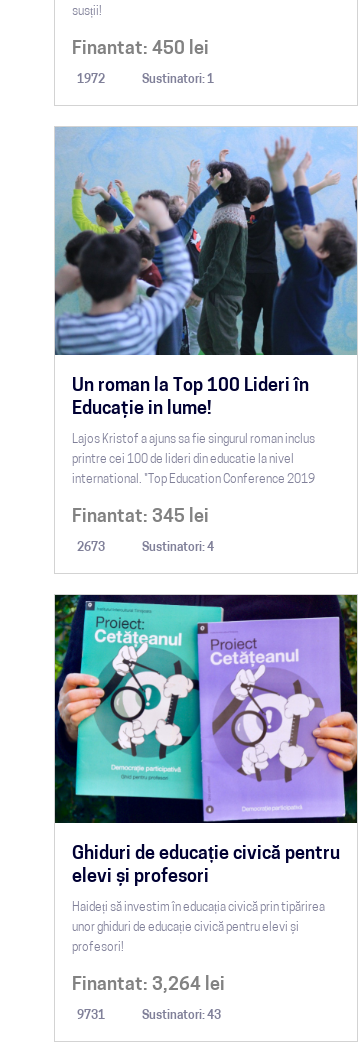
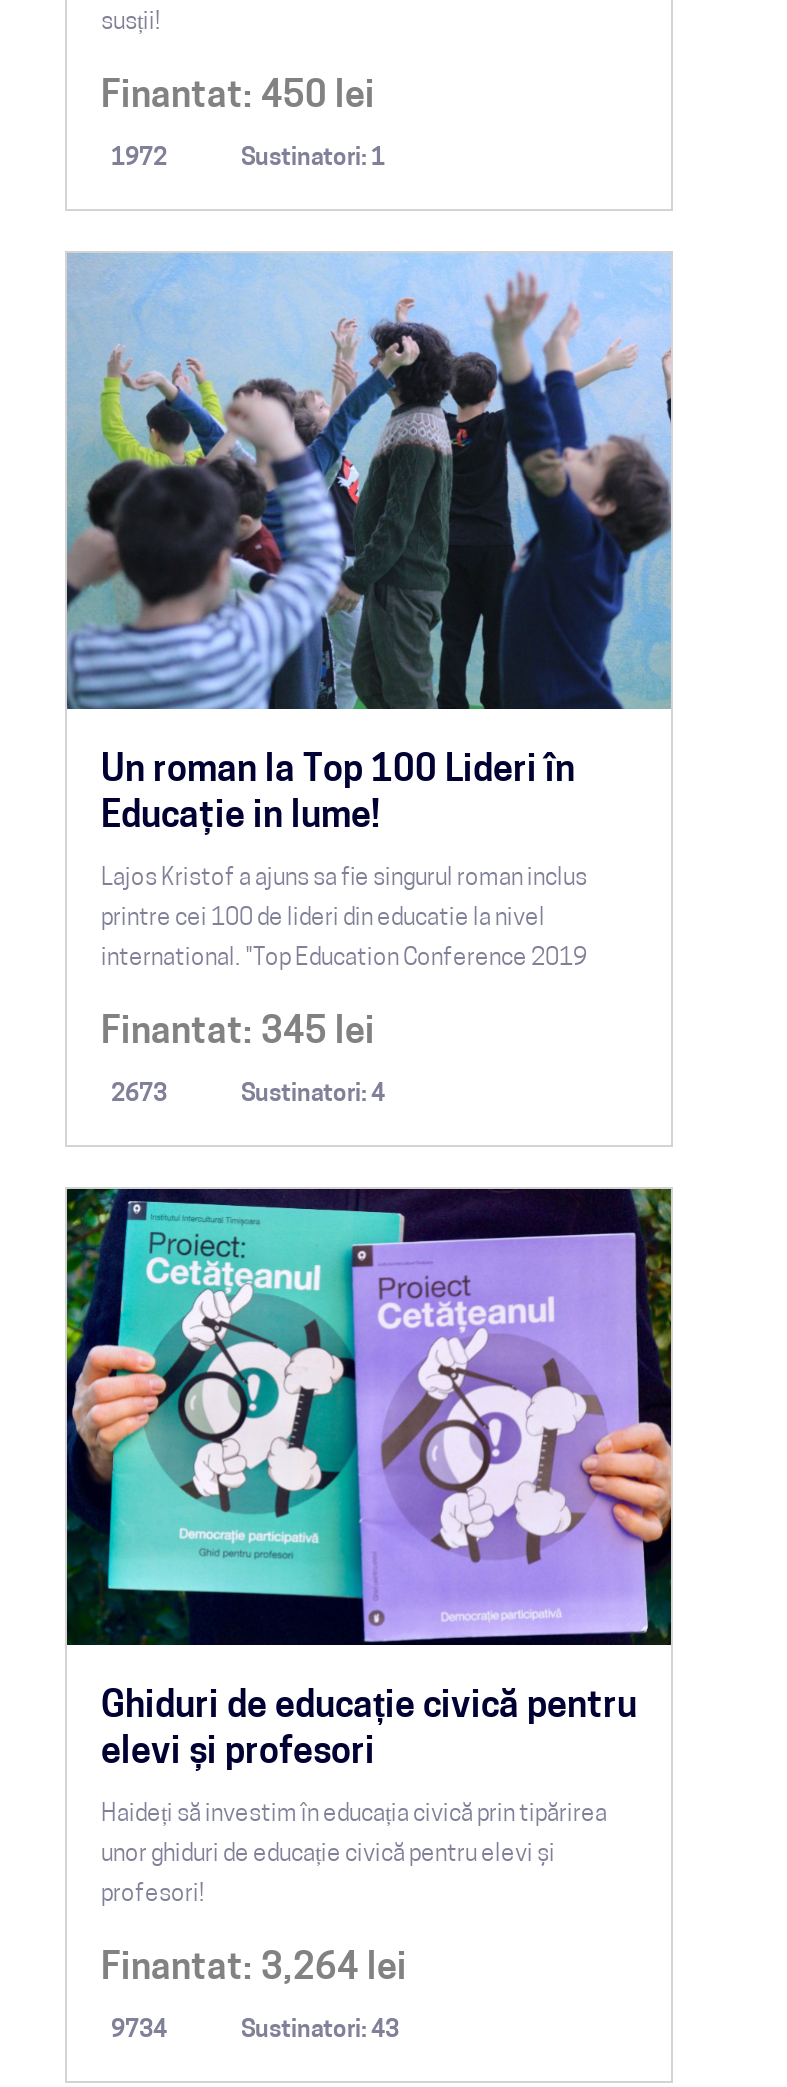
[77,1010,105,1022] 9731 -> [111,2019,167,2043] 9734

